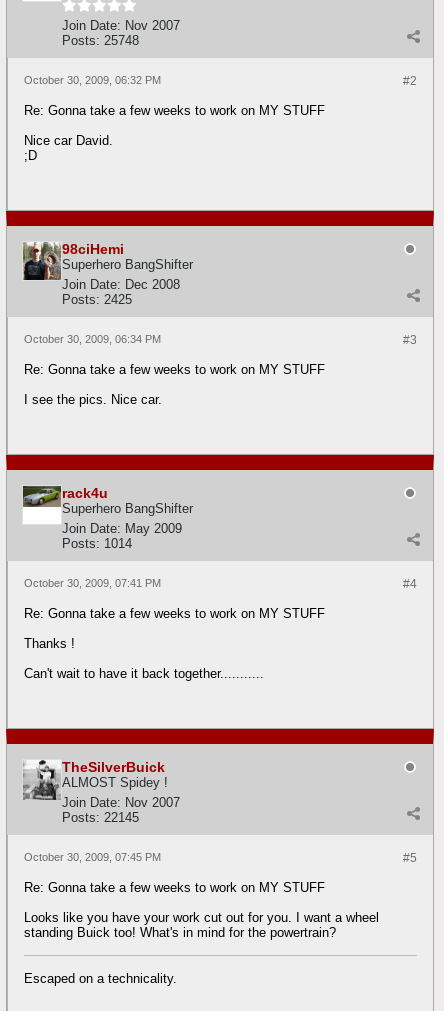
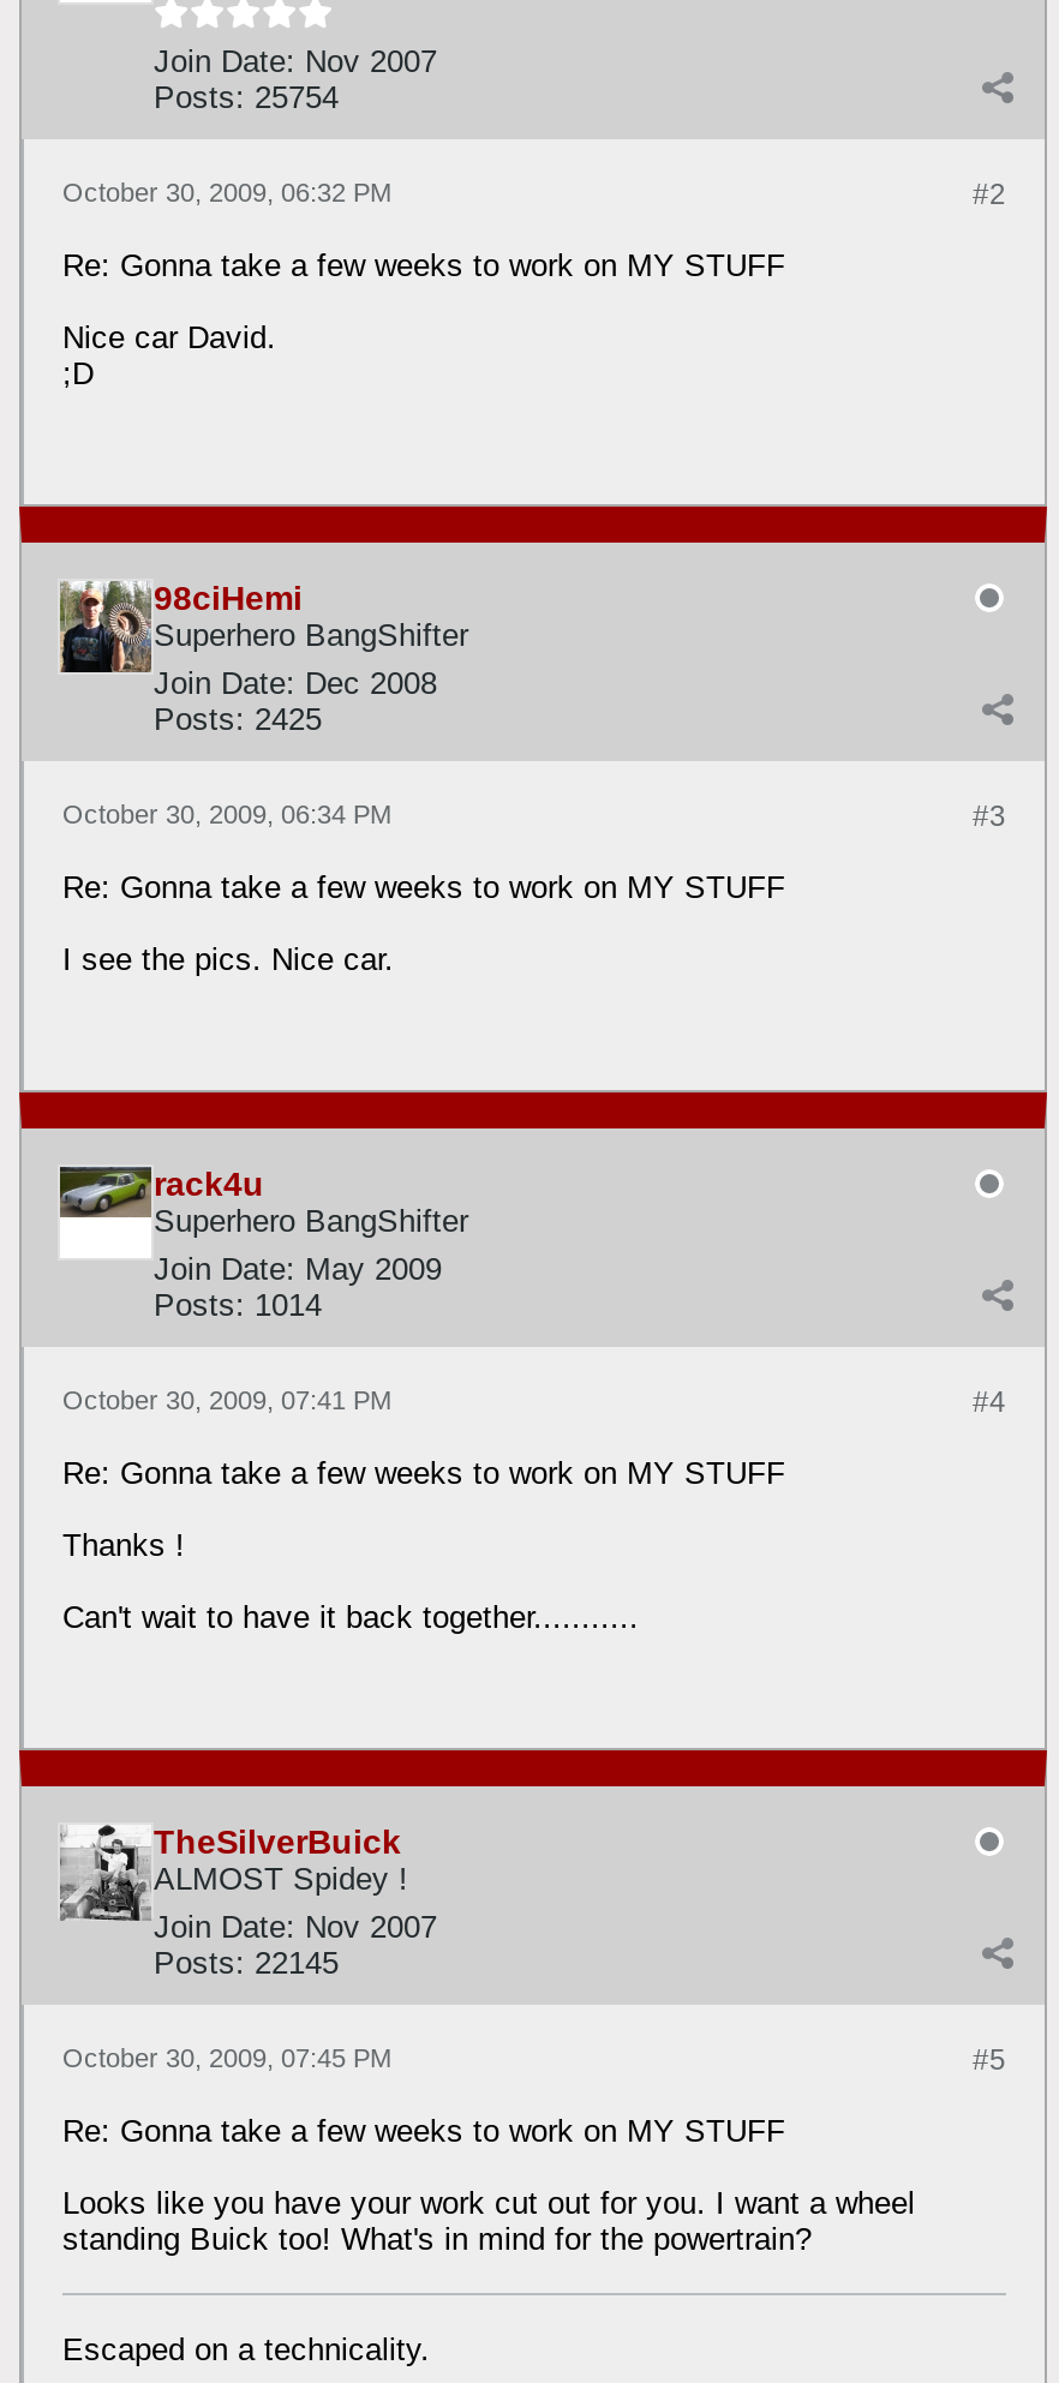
[62,33,139,48] Posts: 25748 -> [154,80,339,116] Posts: 25754

